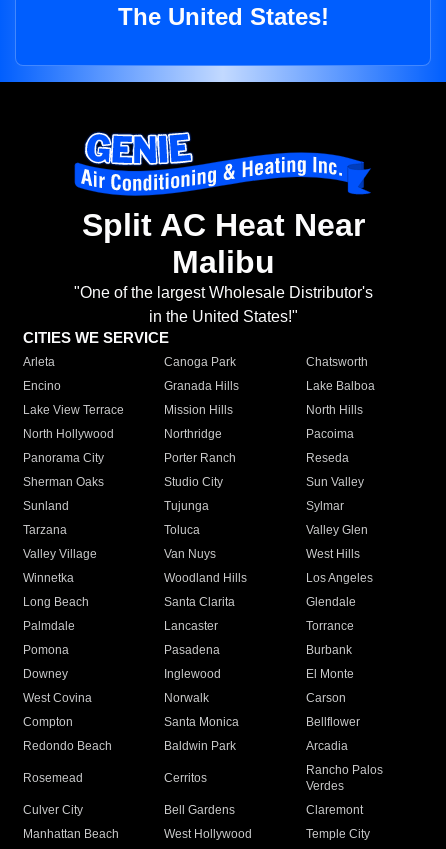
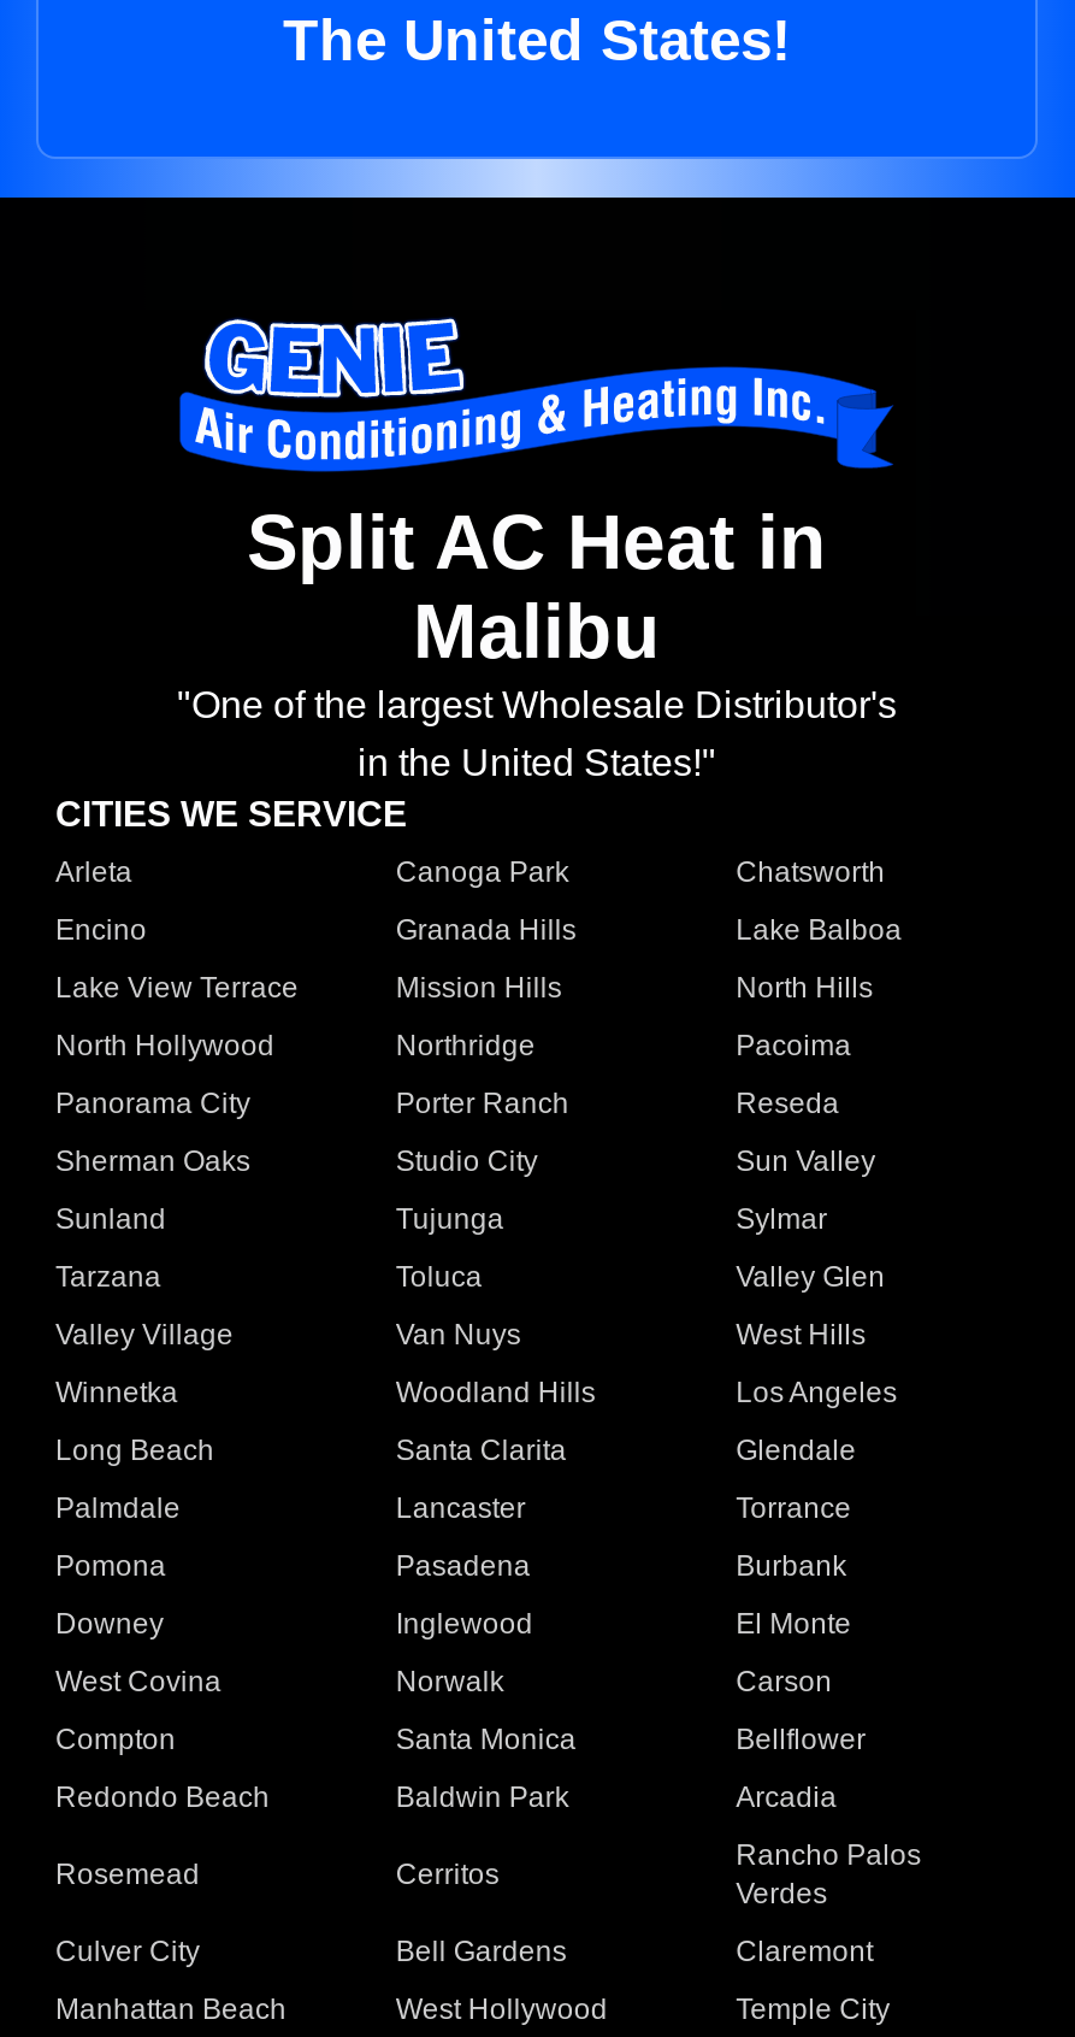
[81,207,364,243] Split AC Heat Near -> [247,499,827,586] Split AC Heat in

